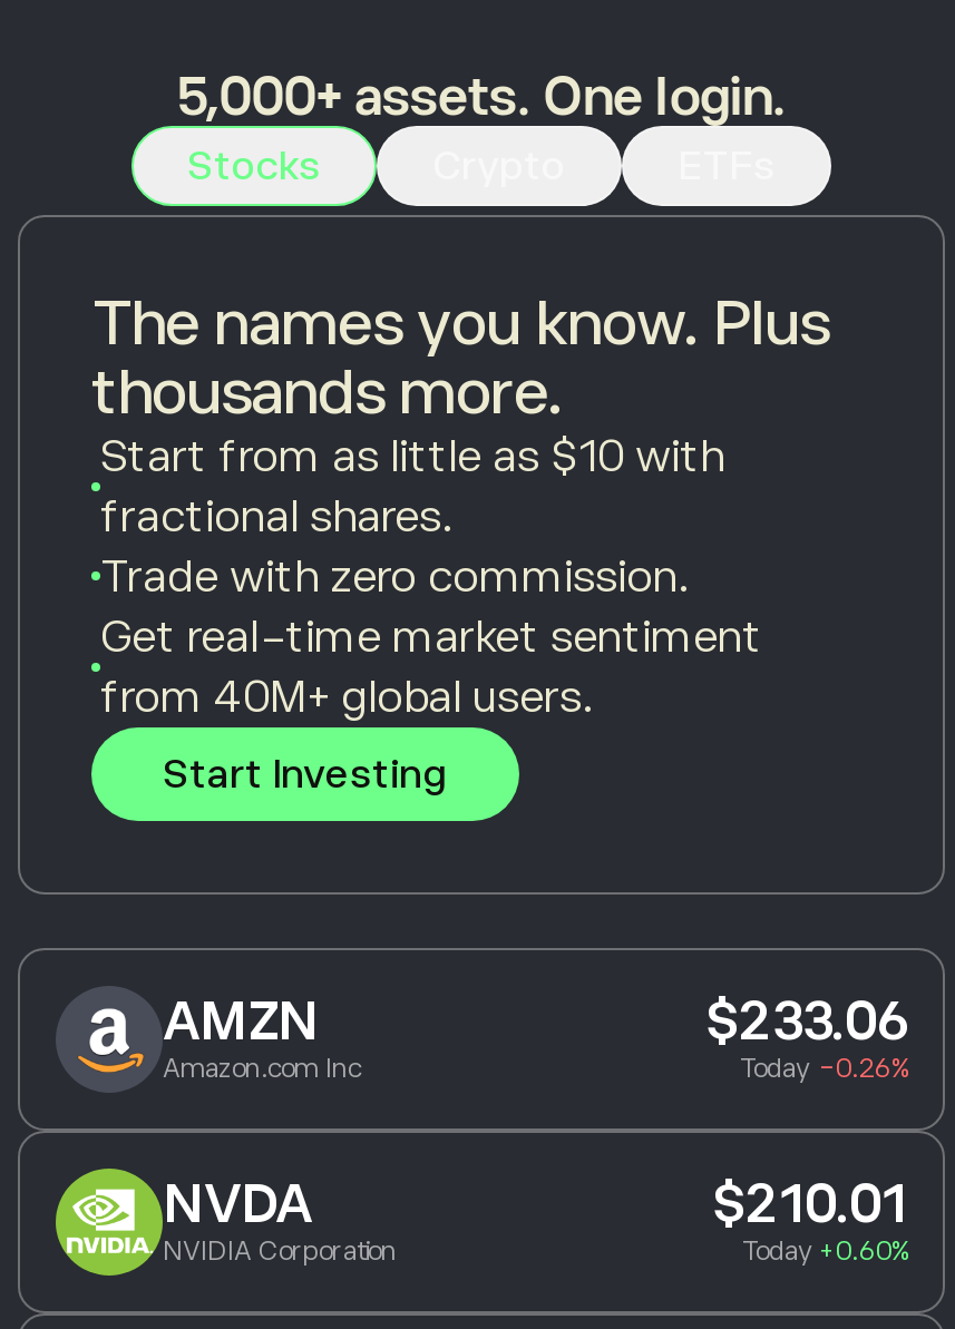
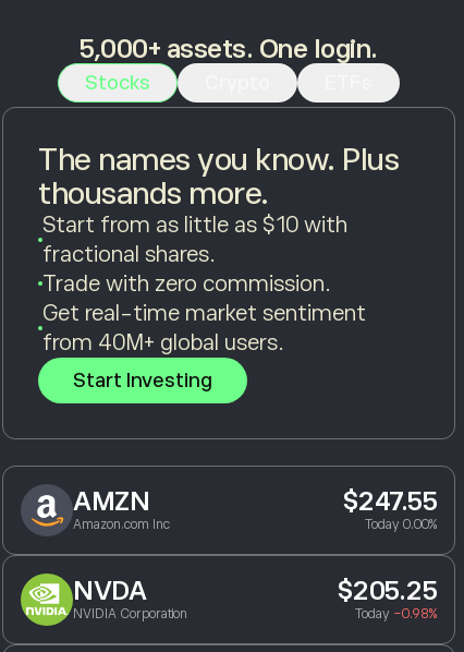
[705,990,907,1050] $233.06 -> [341,486,437,515] $247.55
[740,1052,907,1083] Today -0.26% -> [365,516,437,532] Today 0.00%
[712,1172,907,1233] $210.01 -> [336,575,437,605] $205.25
[742,1235,907,1266] Today +0.60% -> [355,606,437,621] Today -0.98%

